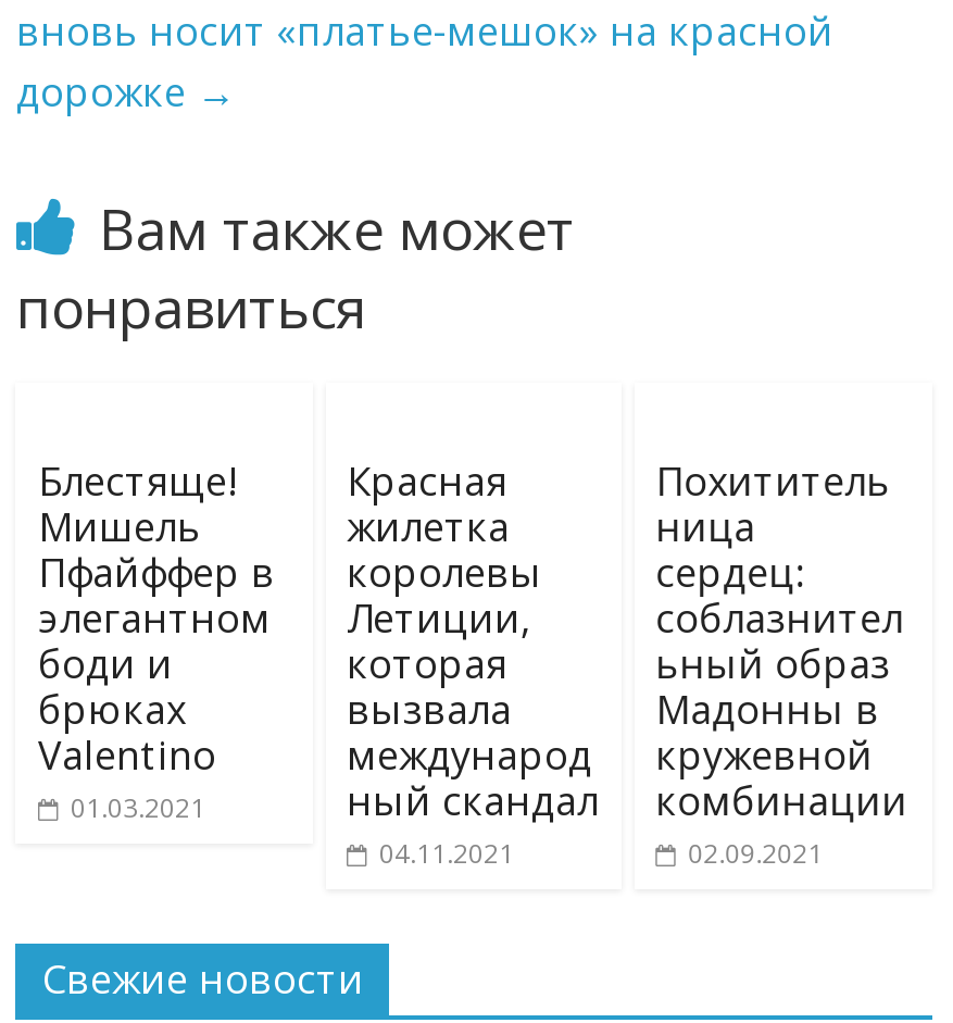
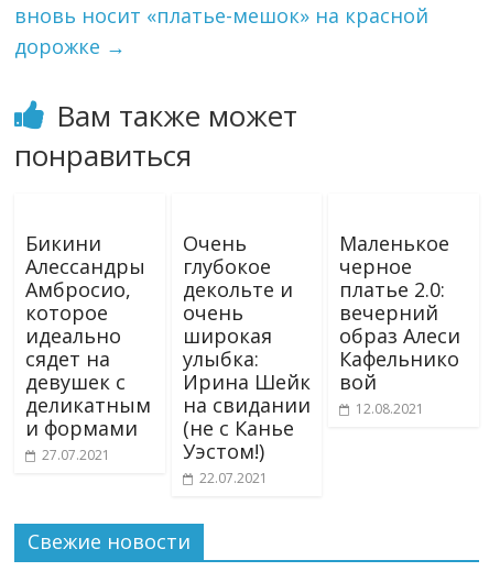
[38,454,275,826] Блестяще! | Мишель | Пфайффер в | элегантном | боди и | брюках | Valentino | 01.03.2021 -> [26,230,151,464] Бикини | Алессандры | Амбросио, | которое | идеально | сядет на | девушек с | деликатным | и формами | 27.07.2021
[347,454,599,872] Красная | жилетка | королевы | Летиции, | которая | вызвала | международ | ный скандал | 04.11.2021 -> [182,230,310,487] Очень | глубокое | декольте и | очень | широкая | улыбка: | Ирина Шейк | на свидании | (не с Канье | Уэстом!) | 22.07.2021
[656,454,908,872] Похититель | ница | сердец: | соблазнител | ьный образ | Мадонны в | кружевной | комбинации | 02.09.2021 -> [339,230,460,418] Маленькое | черное | платье 2.0: | вечерний | образ Алеси | Кафельнико | вой | 12.08.2021

